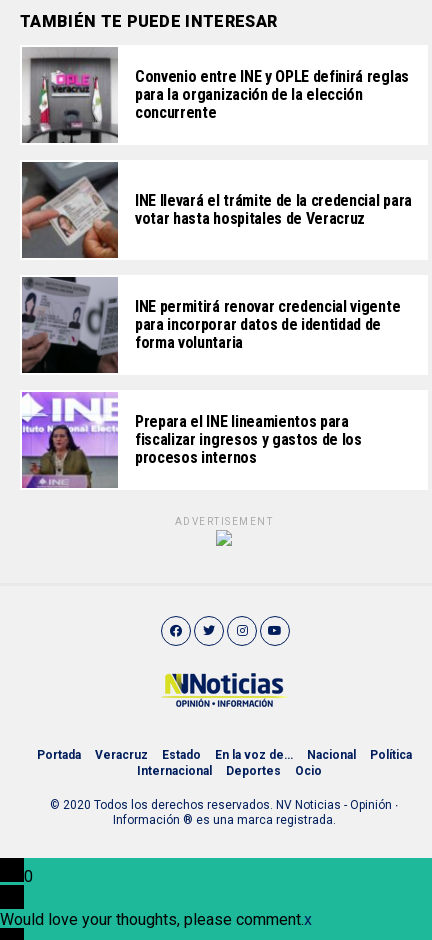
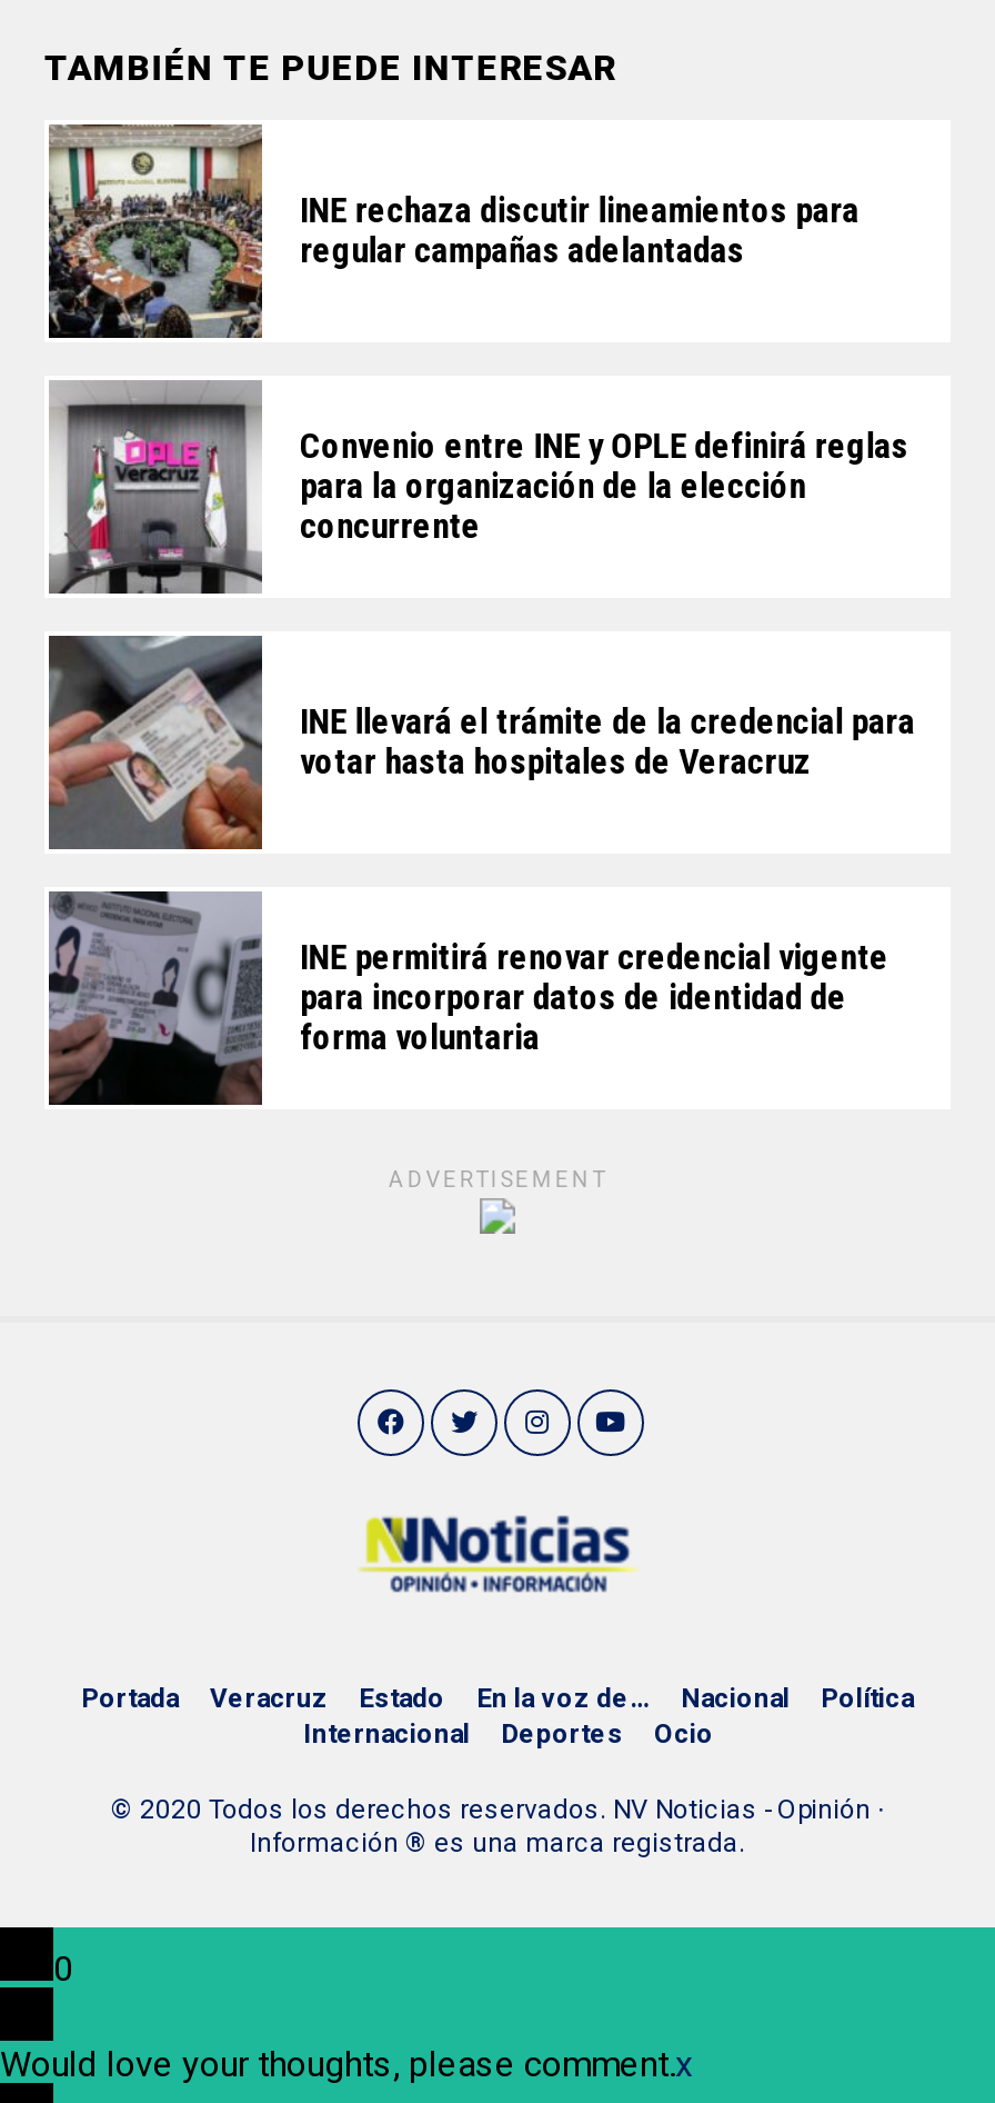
none -> [47,124,859,338] [image] | INE rechaza discutir lineamientos para | regular campañas adelantadas
moved [21,48,412,352] -> [47,382,915,1057]: [image] | Convenio entre INE y OPLE definirá reglas | para la organización de la elección | ... | para incorporar datos de identidad de | forma voluntaria
[21,391,362,489] [image] | Prepara el INE lineamientos para | fiscalizar ingresos y gastos de los | procesos internos -> none

